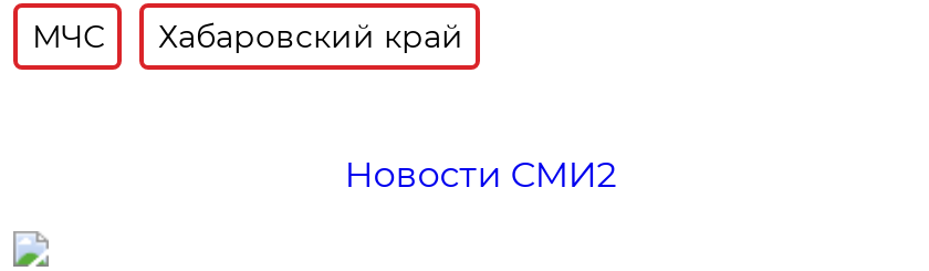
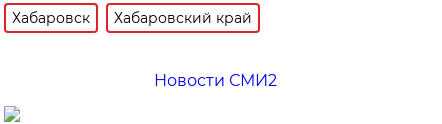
[32,17,105,57] МЧС -> [12,9,90,27] Хабаровск

